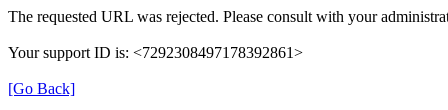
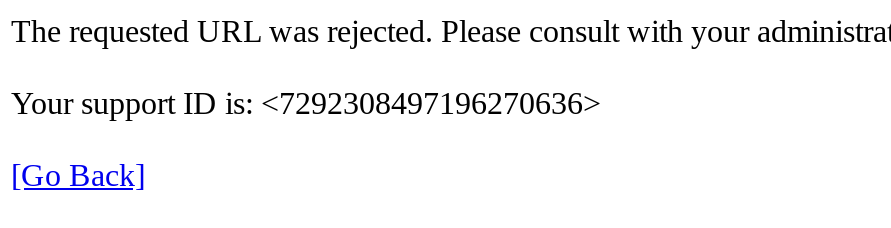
[8,44,303,61] Your support ID is: <7292308497178392861> -> [11,86,601,120] Your support ID is: <7292308497196270636>

